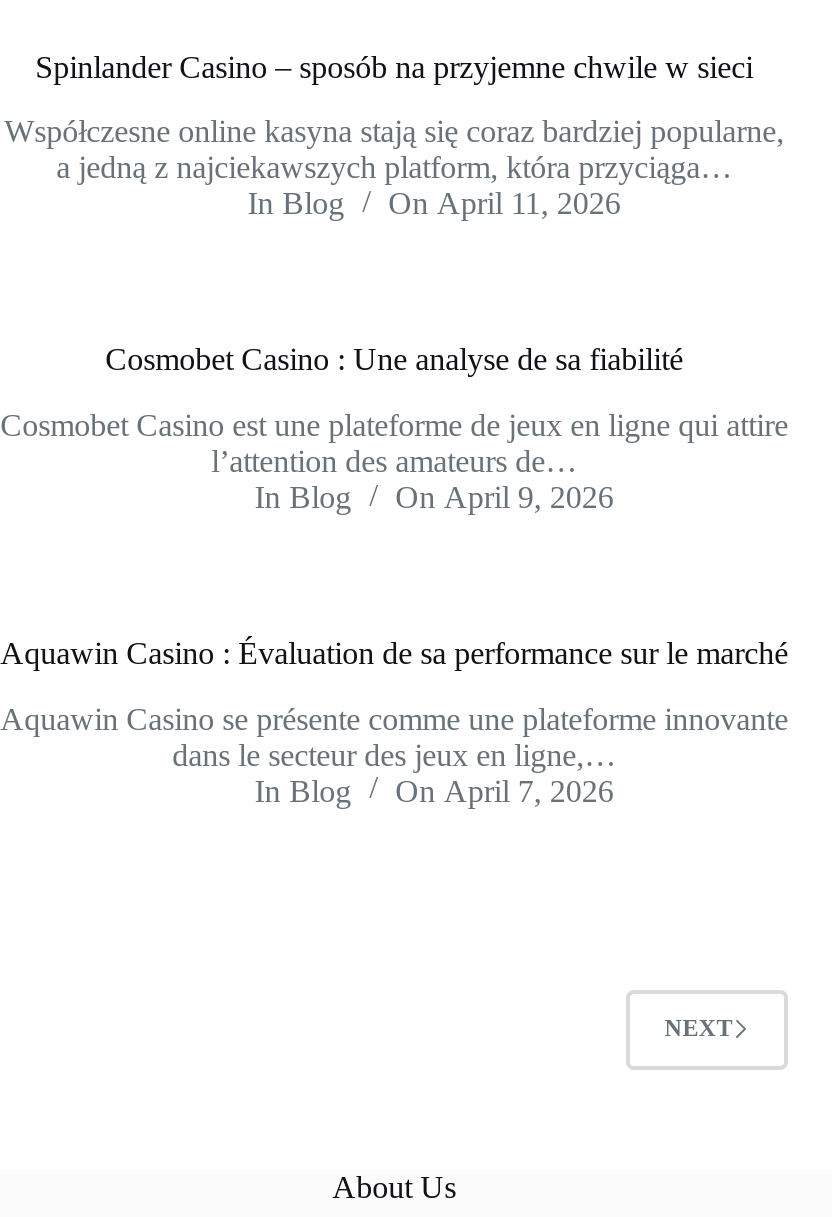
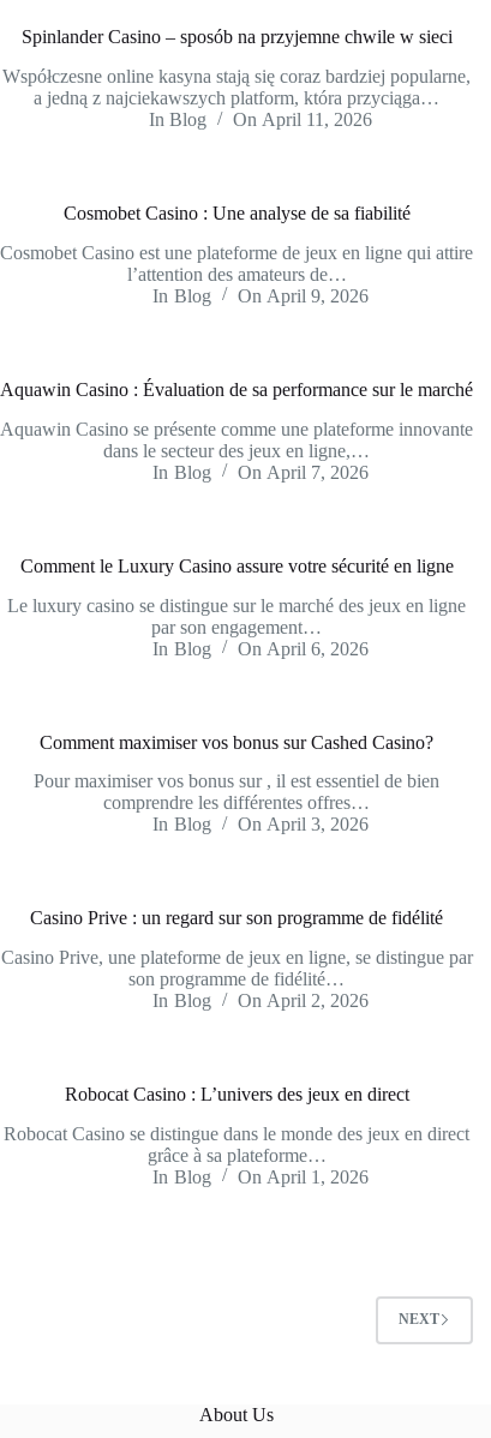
none -> [1,908,473,1011] Casino Prive : un regard sur son programme de fidélité | Casino Prive, une plateforme de jeux en ligne, se distingue par | son programme de fidélité… | In Blog | On April 2, 2026
none -> [4,1084,470,1187] Robocat Casino : L’univers des jeux en direct | Robocat Casino se distingue dans le monde des jeux en direct | grâce à sa plateforme… | In Blog | On April 1, 2026
none -> [7,556,466,659] Comment le Luxury Casino assure votre sécurité en ligne | Le luxury casino se distingue sur le marché des jeux en ligne | par son engagement… | In Blog | On April 6, 2026
none -> [34,732,439,835] Comment maximiser vos bonus sur Cashed Casino? | Pour maximiser vos bonus sur , il est essentiel de bien | comprendre les différentes offres… | In Blog | On April 3, 2026

